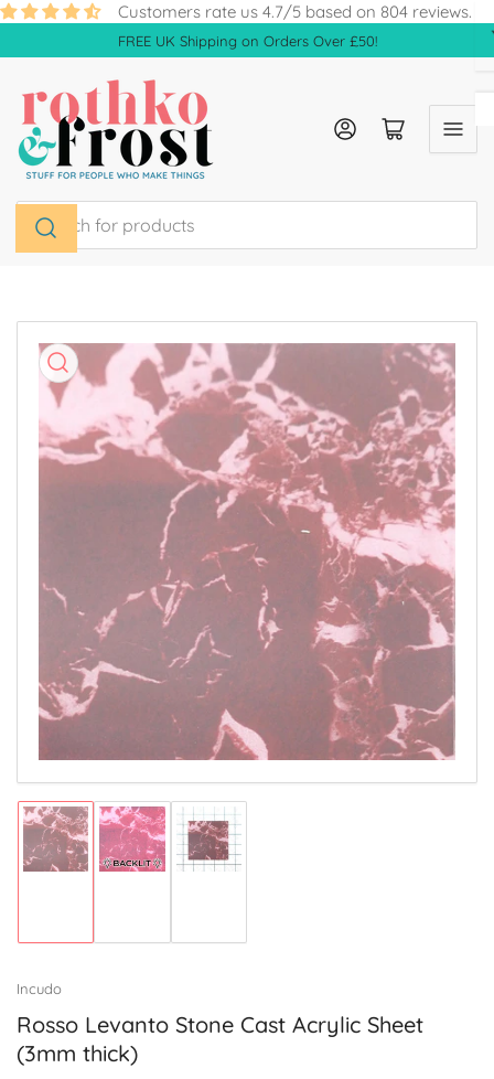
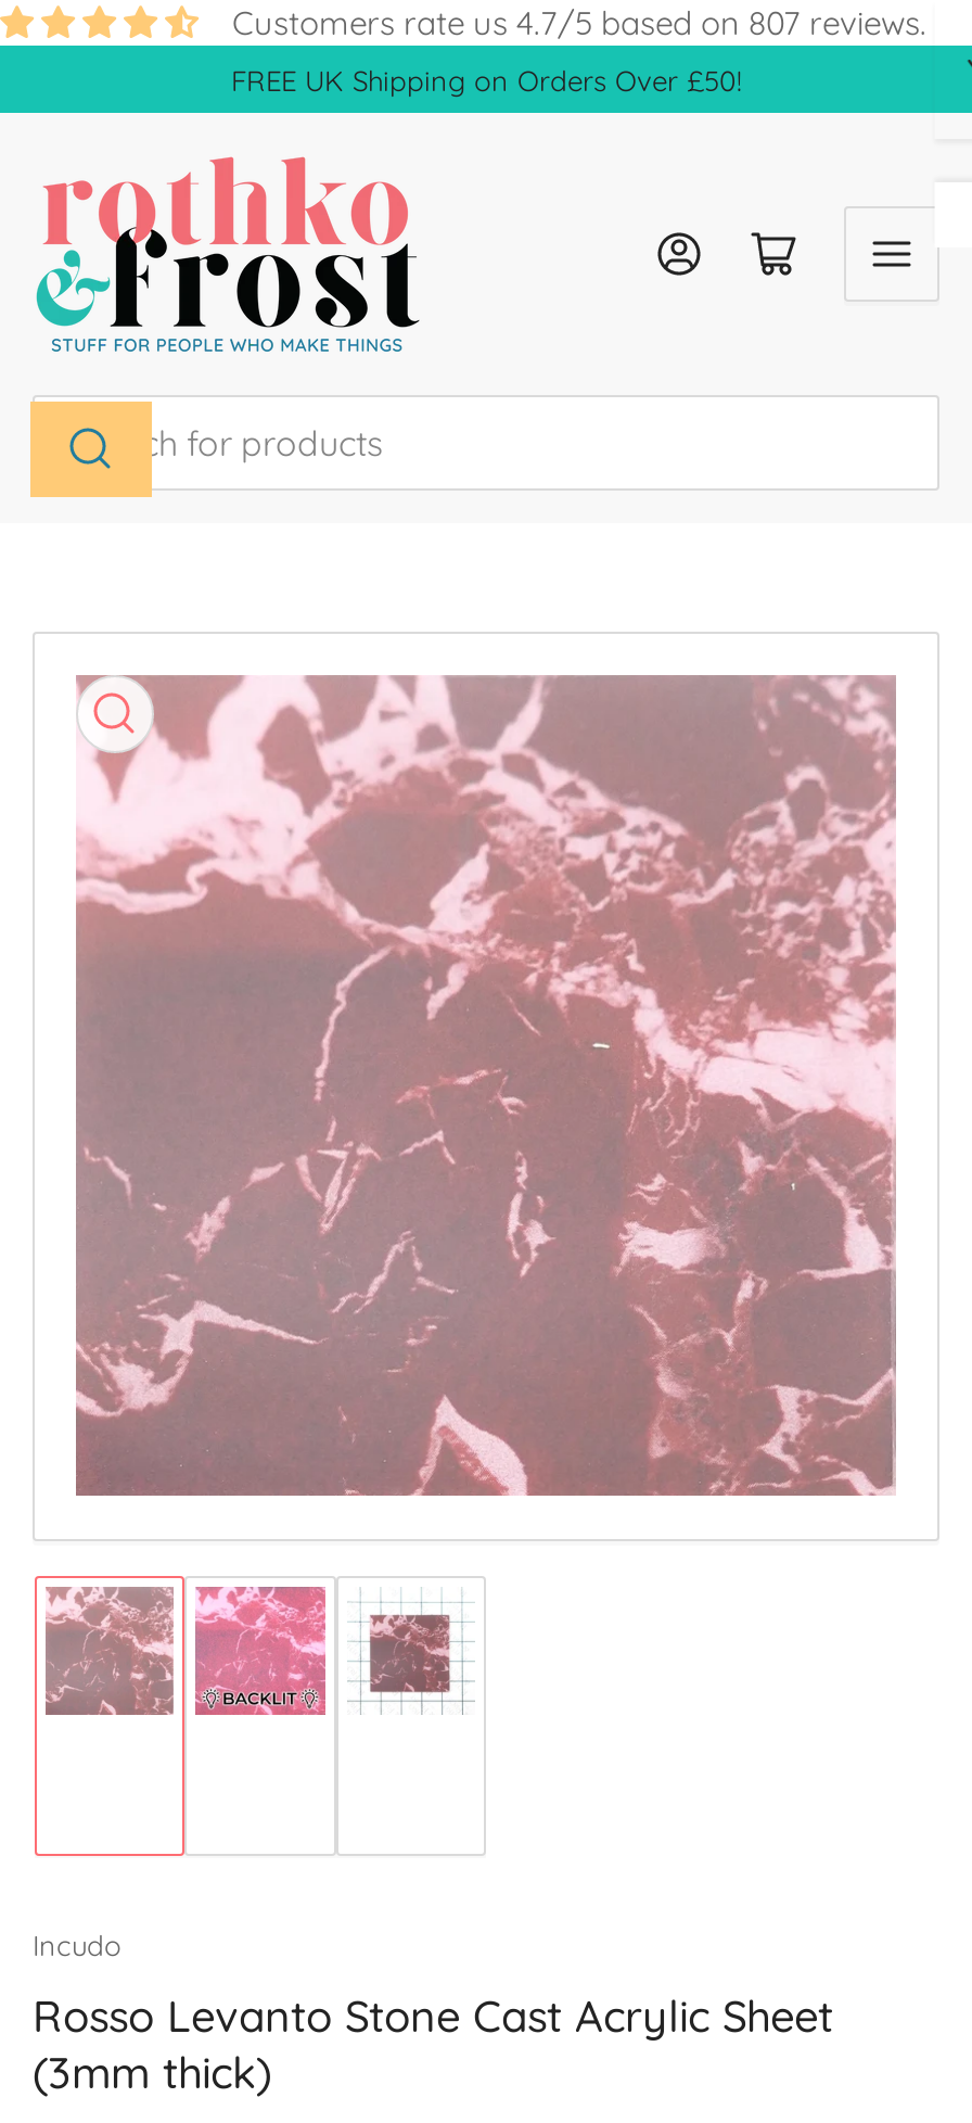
[118,1,472,22] Customers rate us 4.7/5 based on 804 reviews. -> [232,2,926,43] Customers rate us 4.7/5 based on 807 reviews.

